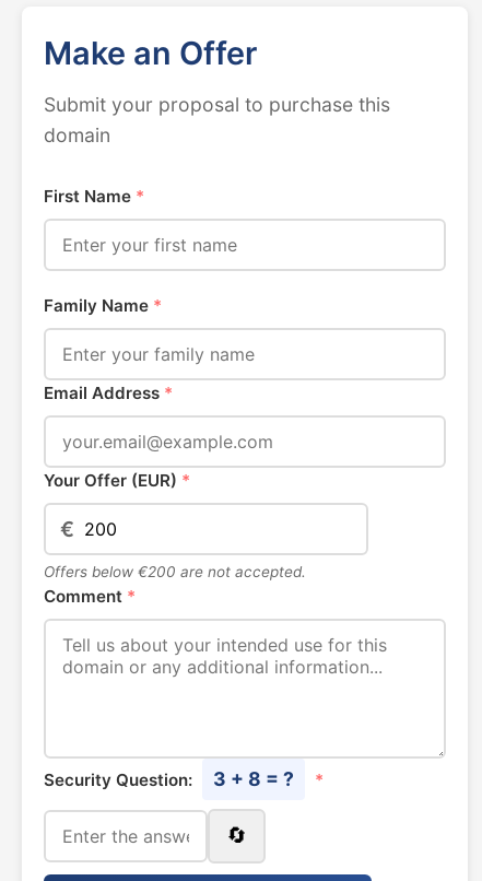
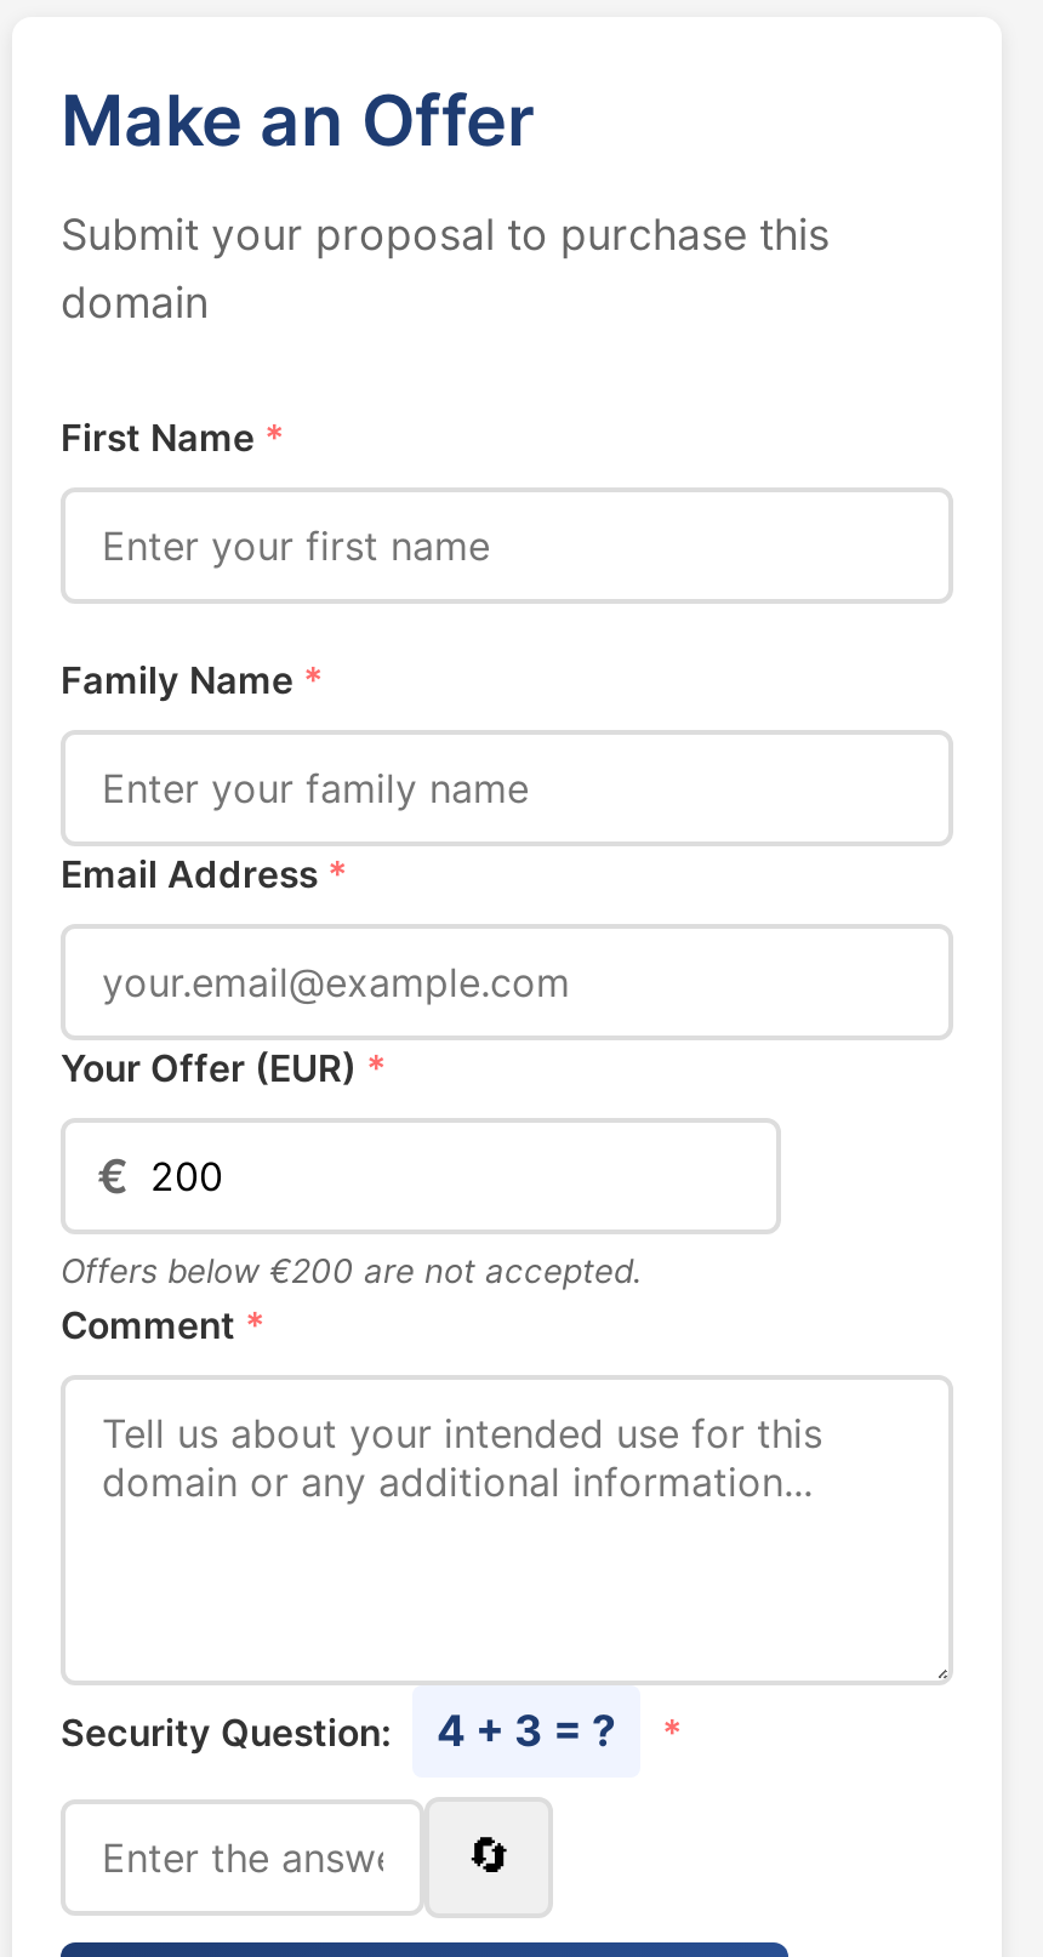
[213,767,294,790] 3 + 8 = ? -> [437,1705,616,1756] 4 + 3 = ?

